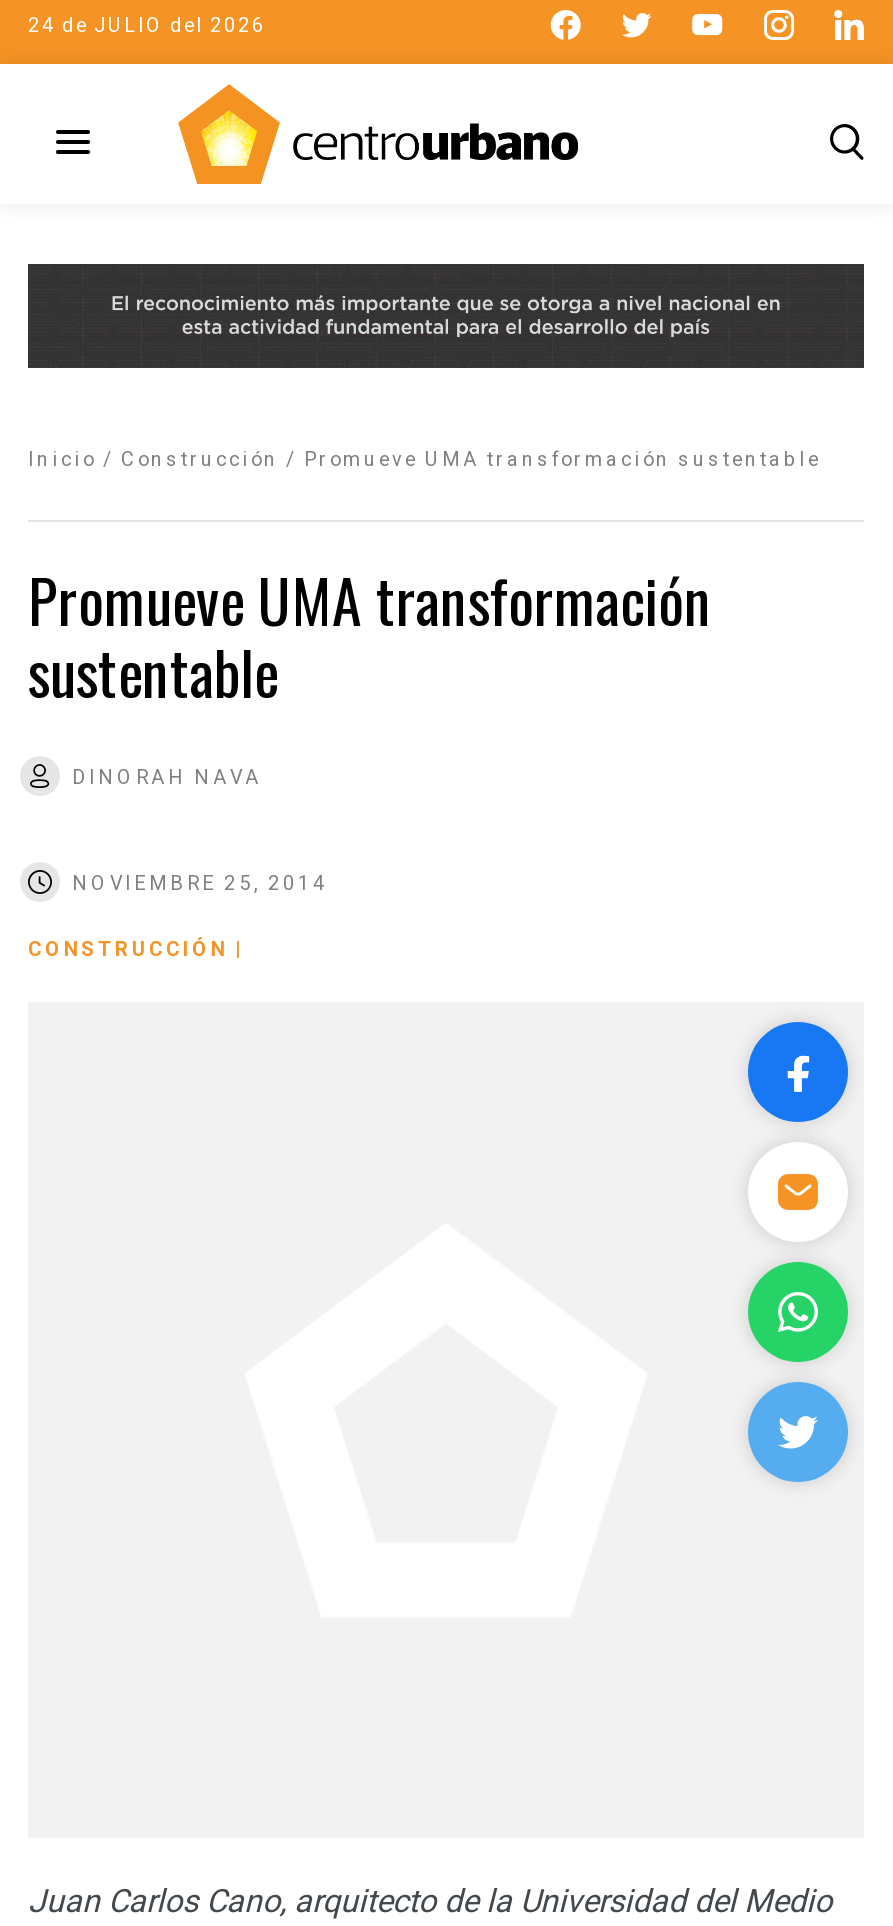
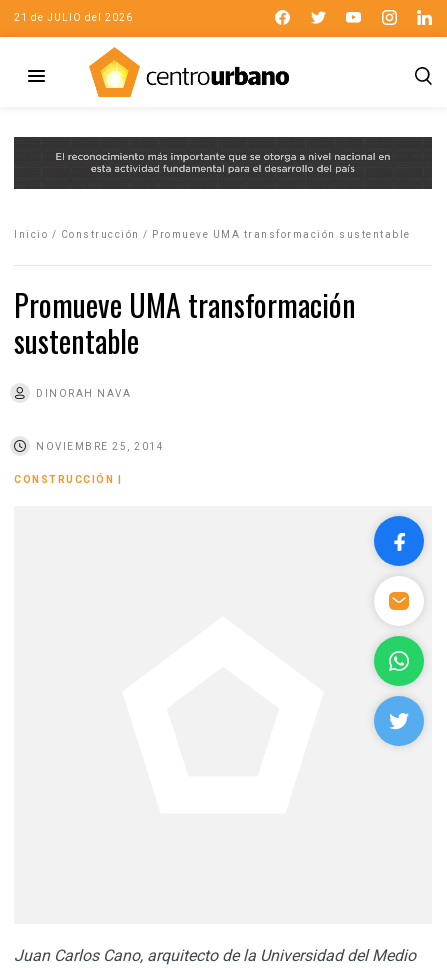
[28,13,266,35] 24 de JULIO del 2026 -> [14,11,133,22] 21 de JULIO del 2026

